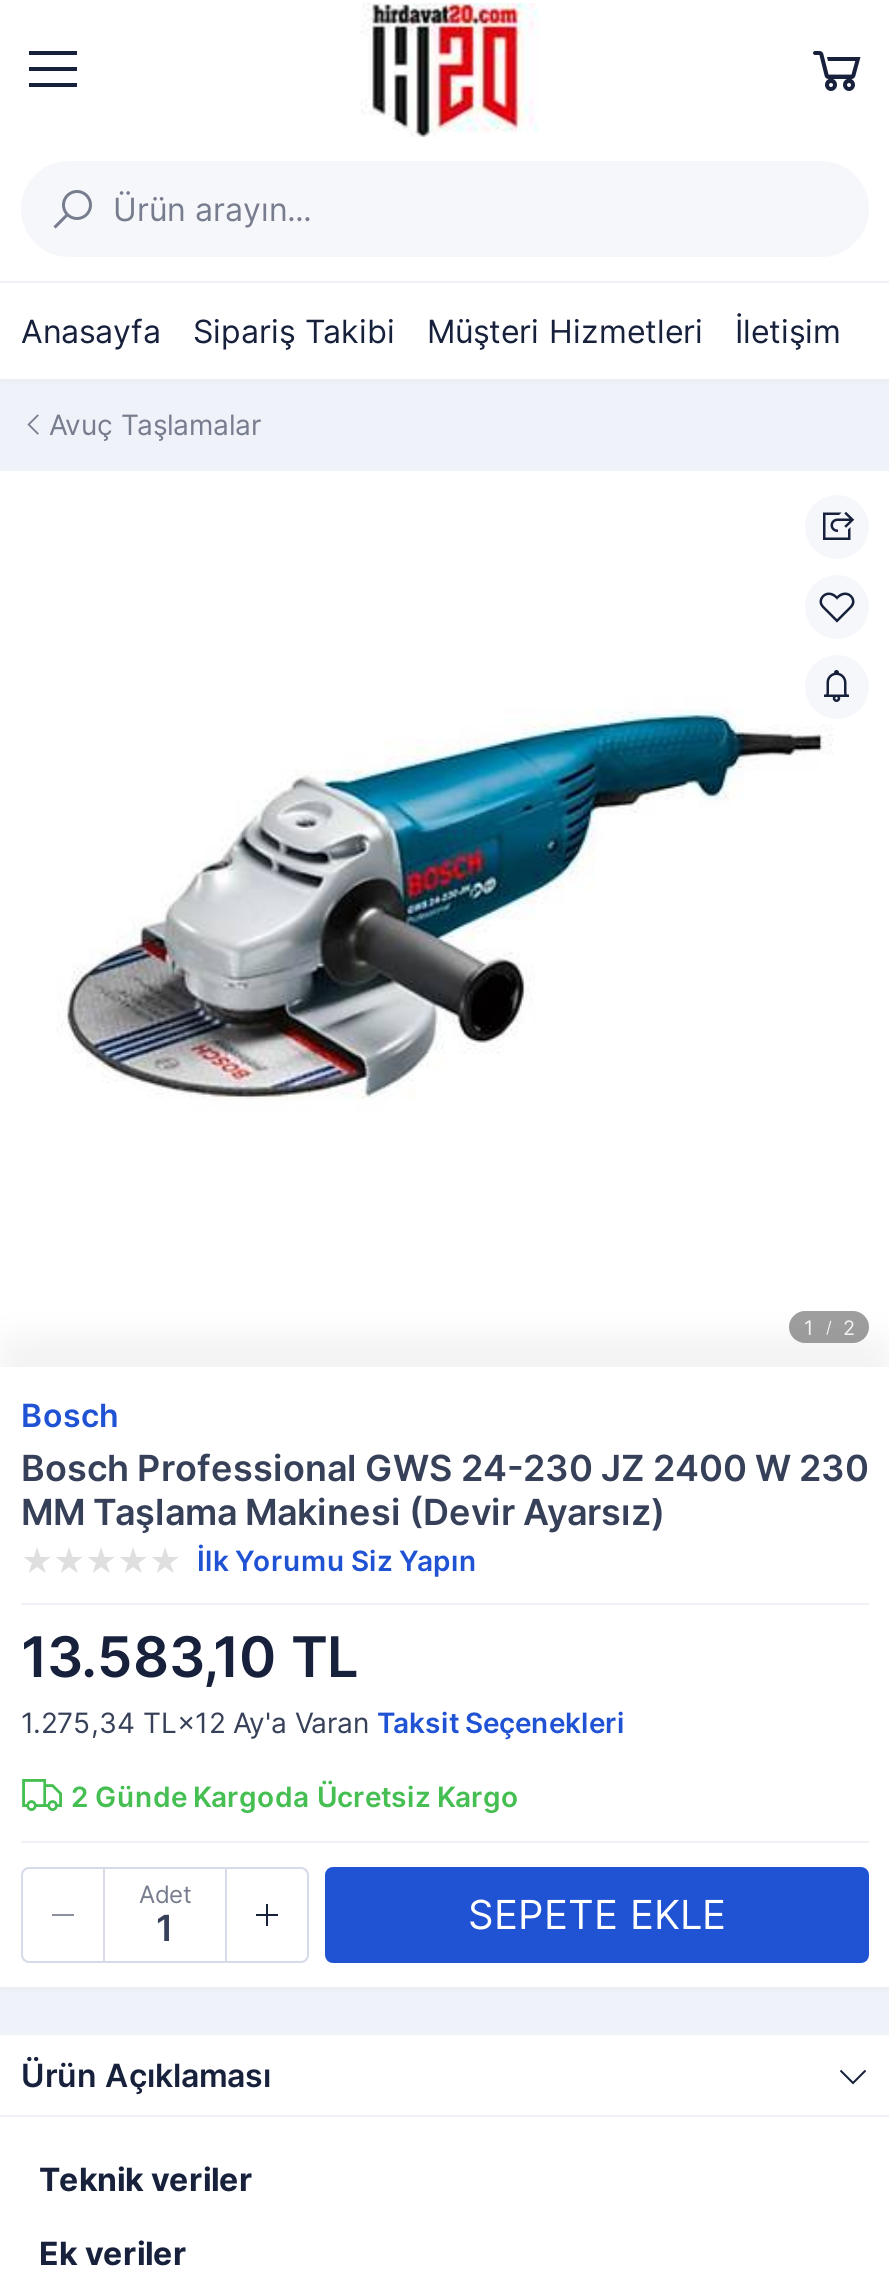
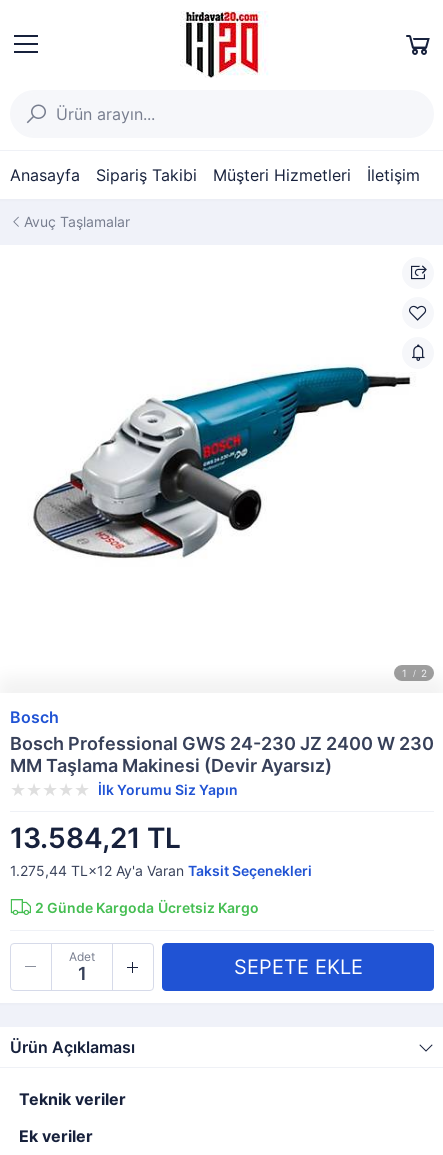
[21,1623,359,1691] 13.583,10 TL -> [10,821,181,855] 13.584,21 TL
[21,1705,625,1739] 1.275,34 TL×12 Ay'a Varan Taksit Seçenekleri -> [10,862,312,879] 1.275,44 TL×12 Ay'a Varan Taksit Seçenekleri

